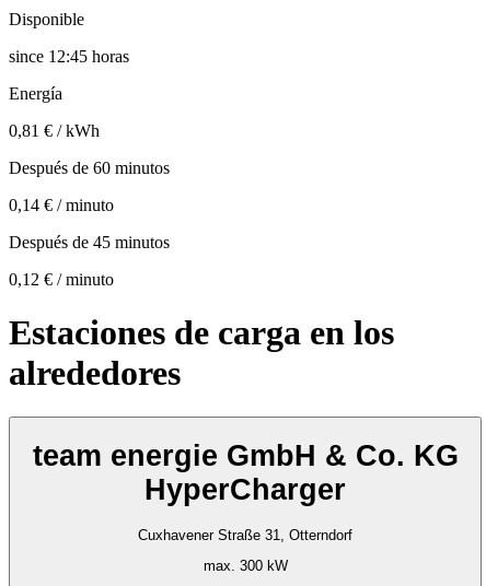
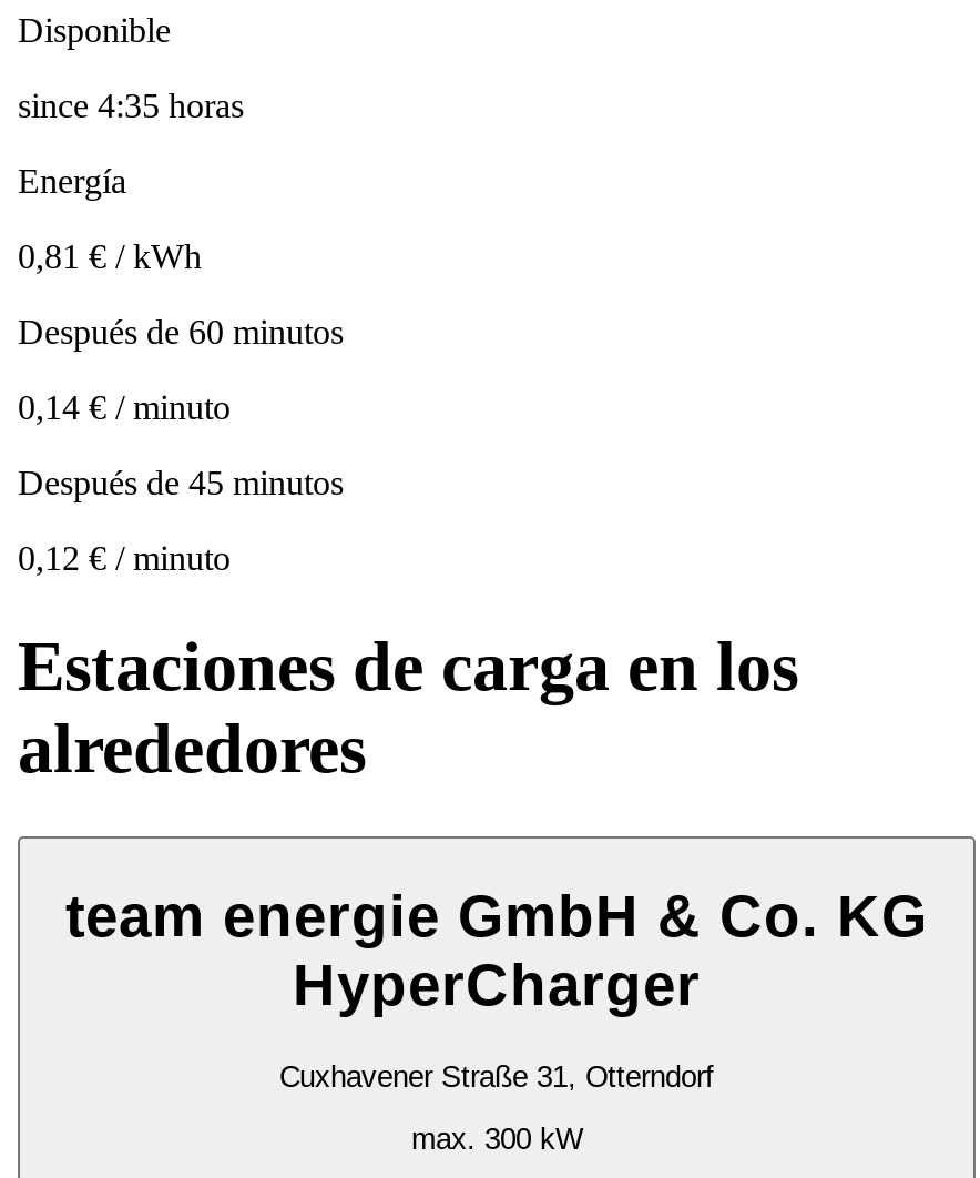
[9,46,129,65] since 12:45 horas -> [18,85,244,123] since 4:35 horas

